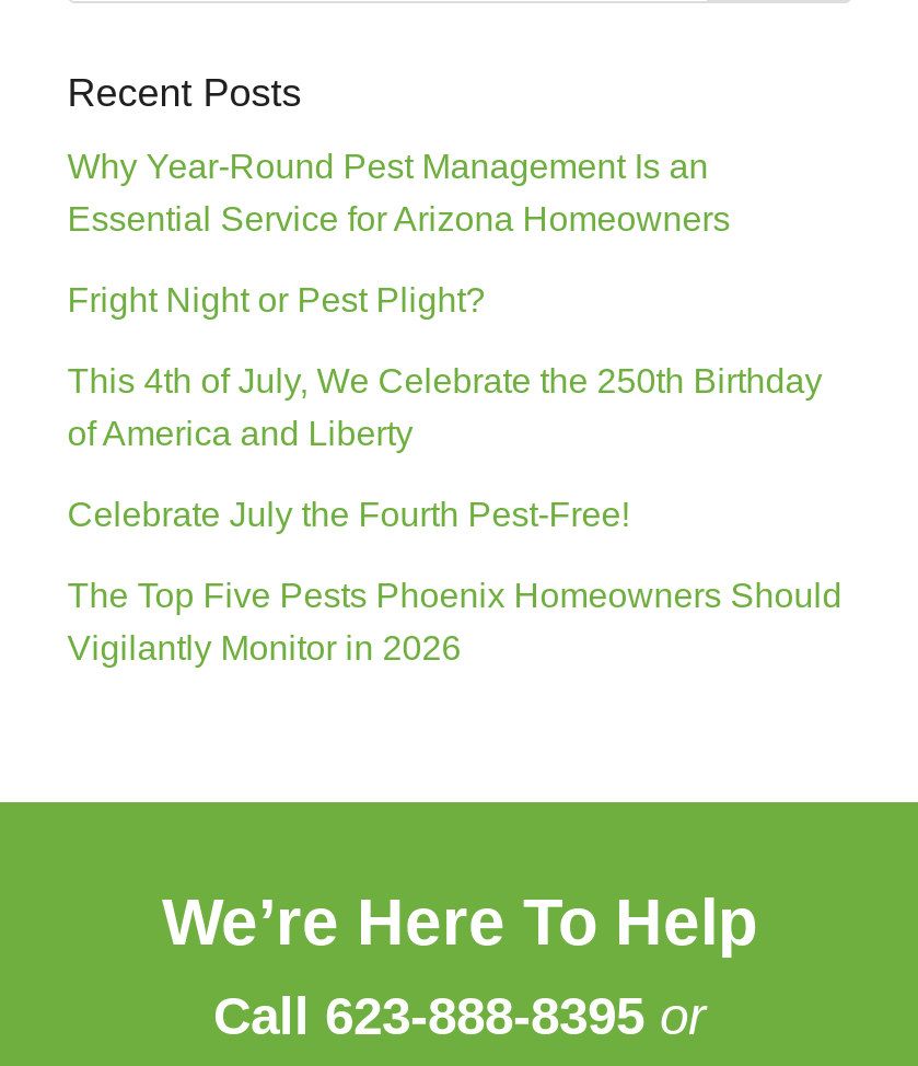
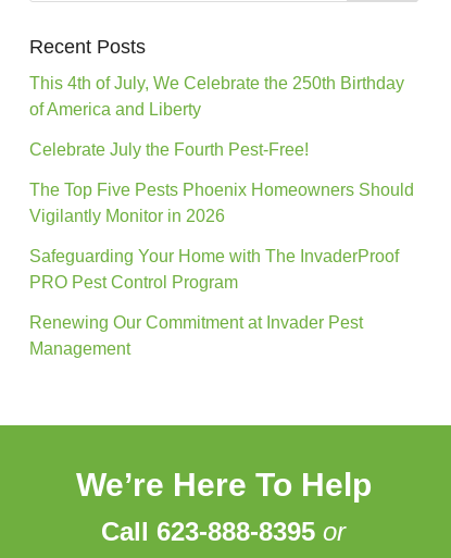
[67,149,730,319] Why Year-Round Pest Management Is an | Essential Service for Arizona Homeowners | Fright Night or Pest Plight? -> none
moved [67,363,842,667] -> [29,74,414,225]: This 4th of July, We Celebrate the 250th Birthday | of America and Liberty | Celebrate July the Fourth Pest-Free! | The Top Five Pests Phoenix Homeowners Should | Vigilantly Monitor in 2026
none -> [29,247,399,358] Safeguarding Your Home with The InvaderProof | PRO Pest Control Program | Renewing Our Commitment at Invader Pest | Management

